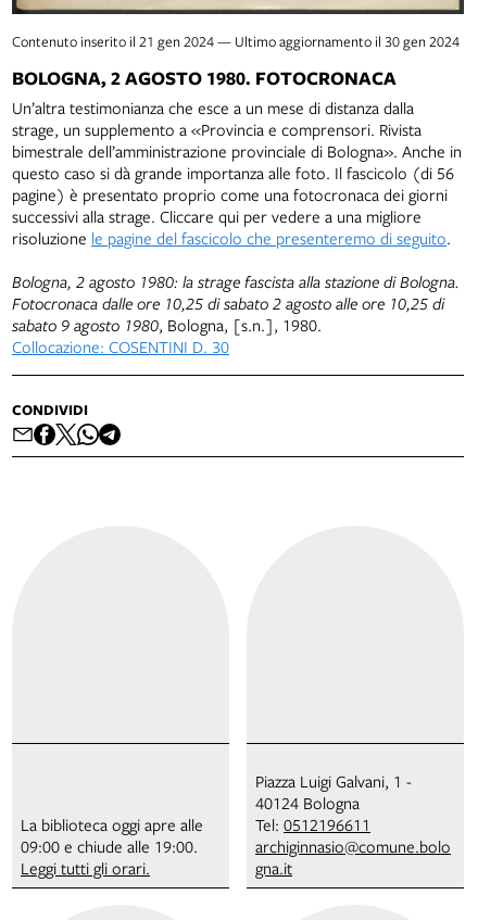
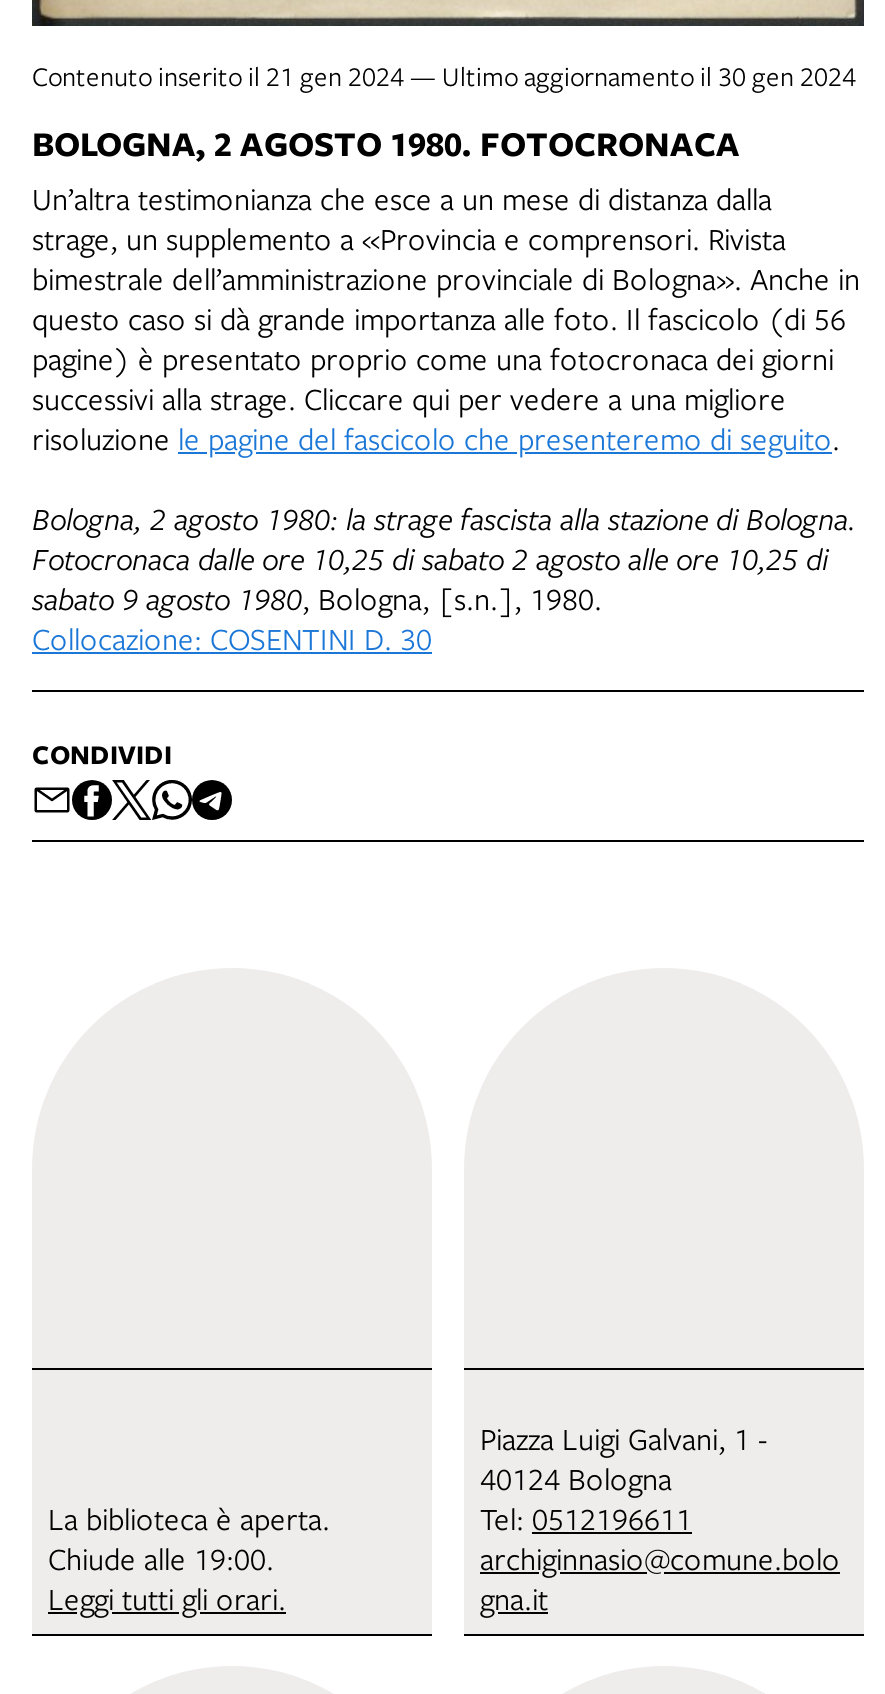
[21,814,203,857] La biblioteca oggi apre alle | 09:00 e chiude alle 19:00. -> [48,1499,330,1579] La biblioteca è aperta. | Chiude alle 19:00.

